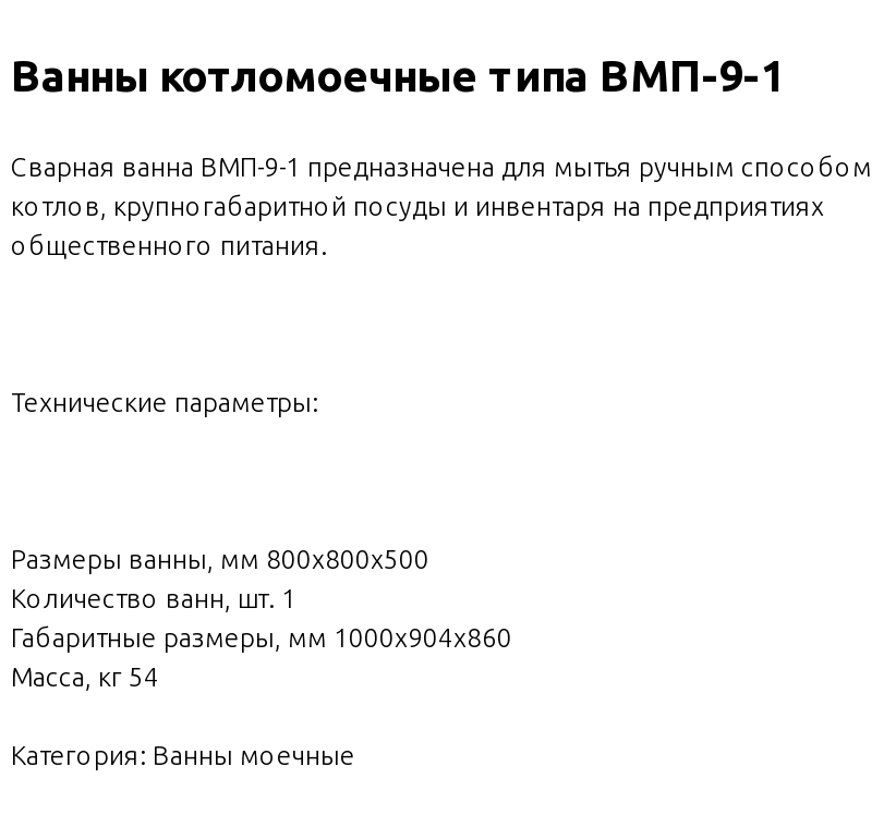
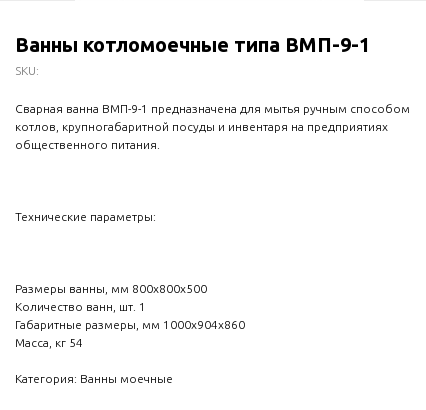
none -> [15,64,39,77] SKU:

